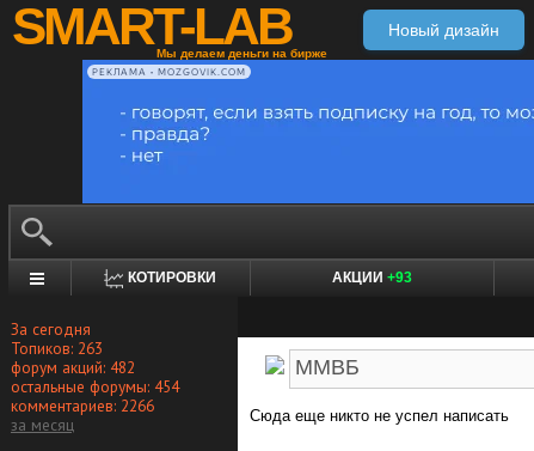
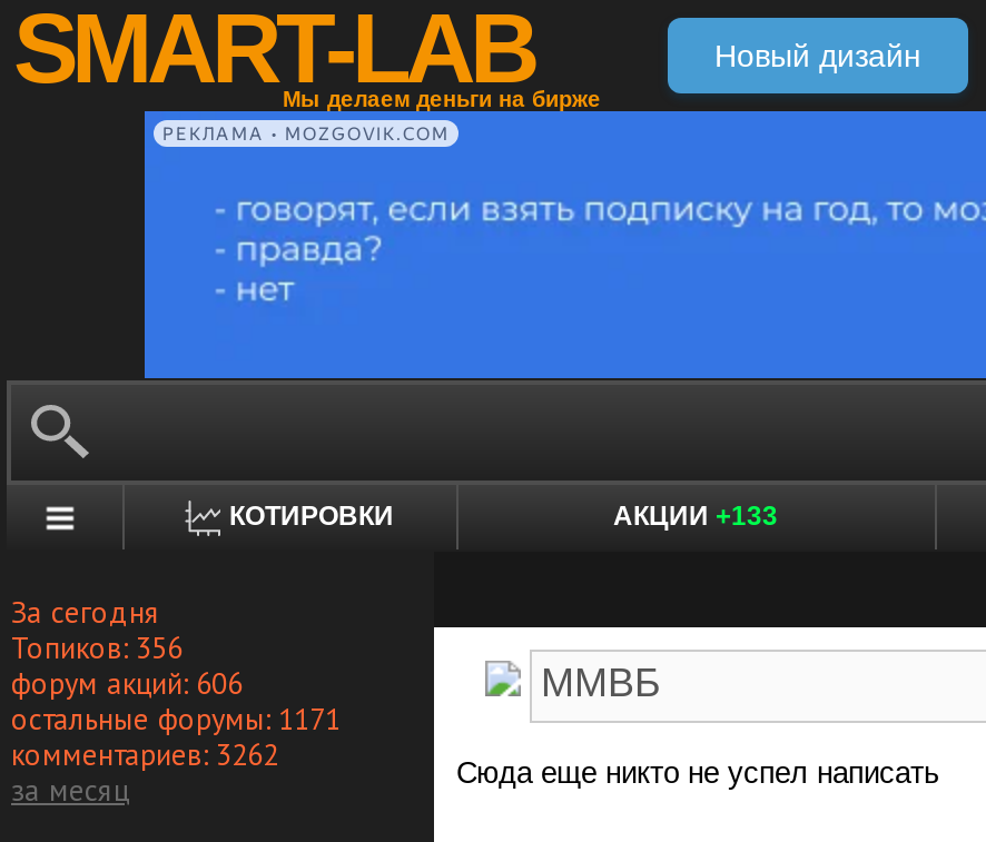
[332,270,412,286] АКЦИИ +93 -> [613,501,778,532] АКЦИИ +133
[11,338,103,359] Топиков: 263 -> [11,628,183,668] Топиков: 356
[11,357,135,378] форум акций: 482 -> [11,664,243,704] форум акций: 606
[11,376,179,398] остальные форумы: 454 -> [11,699,341,739] остальные форумы: 1171
[11,395,154,417] комментариев: 2266 -> [11,735,278,775] комментариев: 3262

